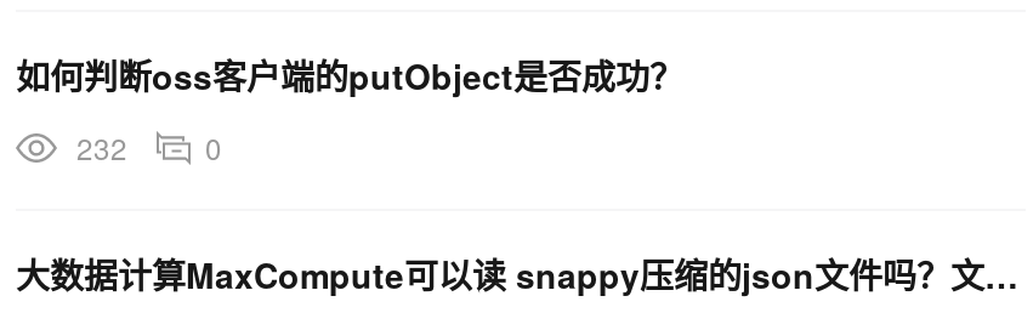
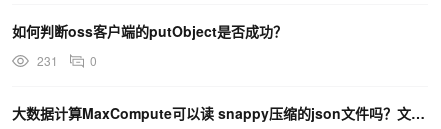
[76,126,222,167] 232 0 -> [37,52,97,69] 231 0

